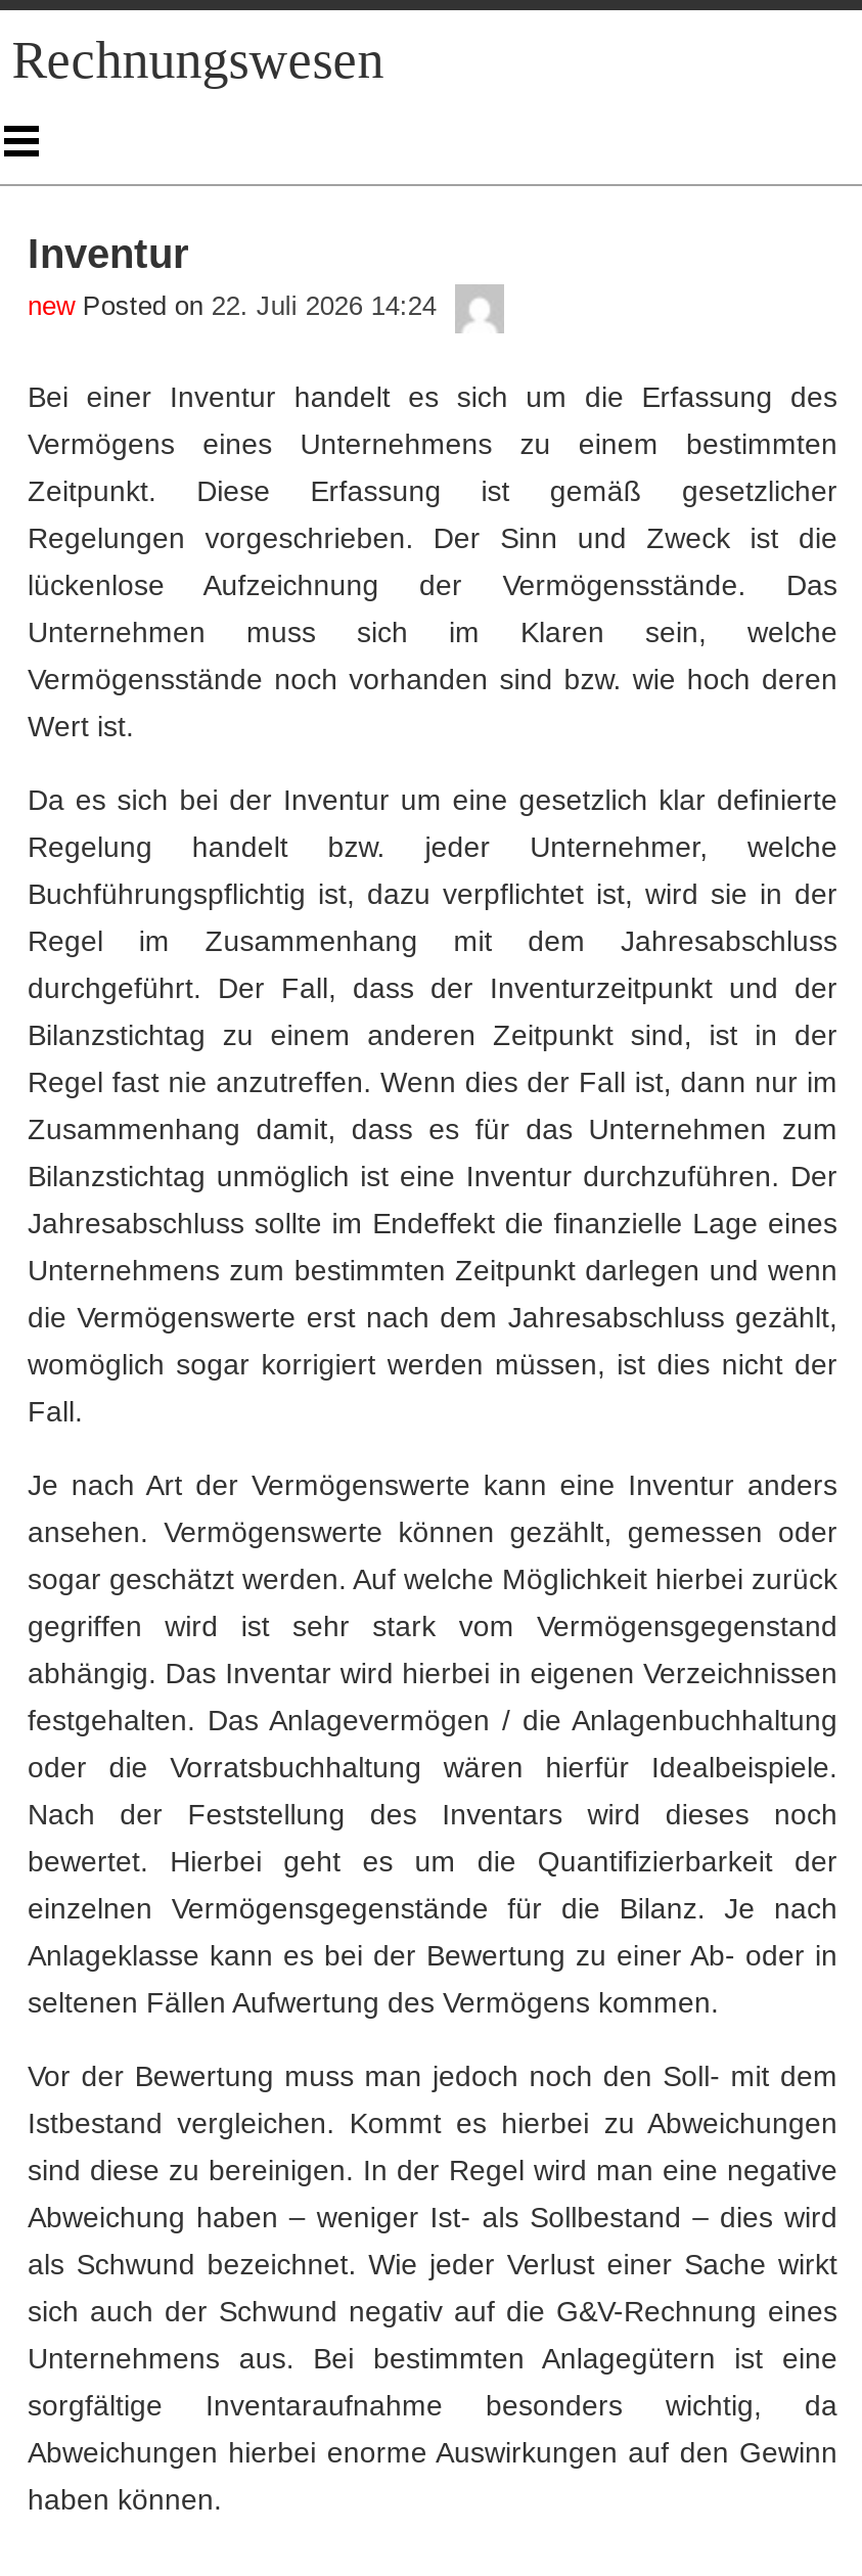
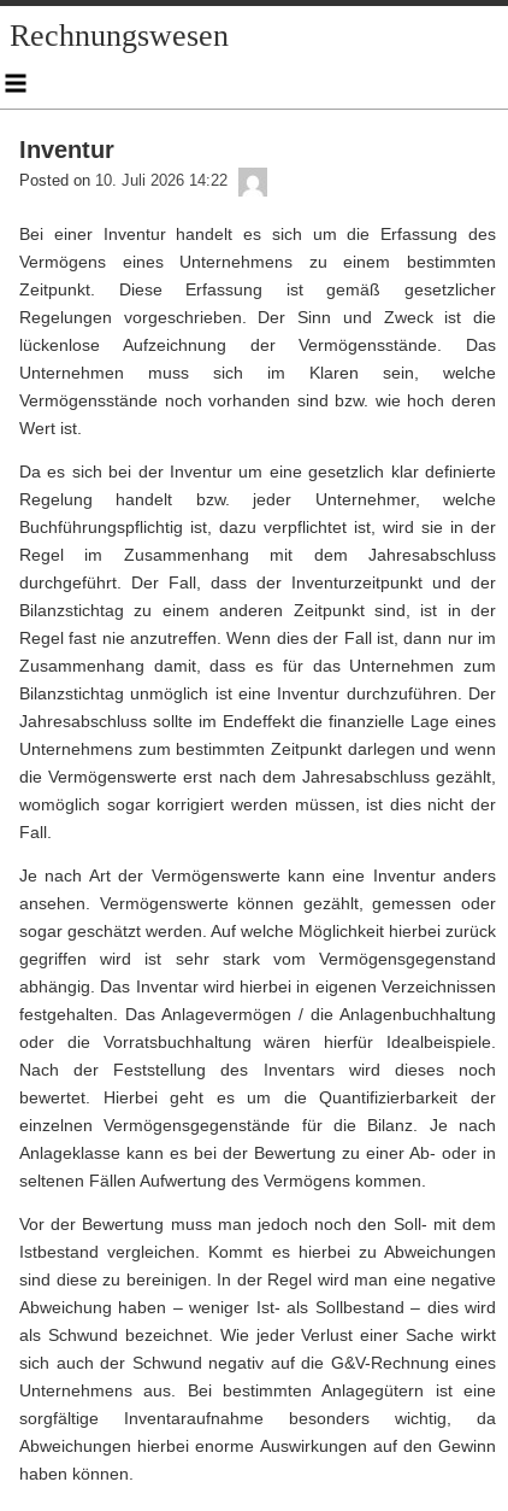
[83,291,436,322] Posted on 22. Juli 2026 14:24 -> [19,172,228,190] Posted on 10. Juli 2026 14:22

